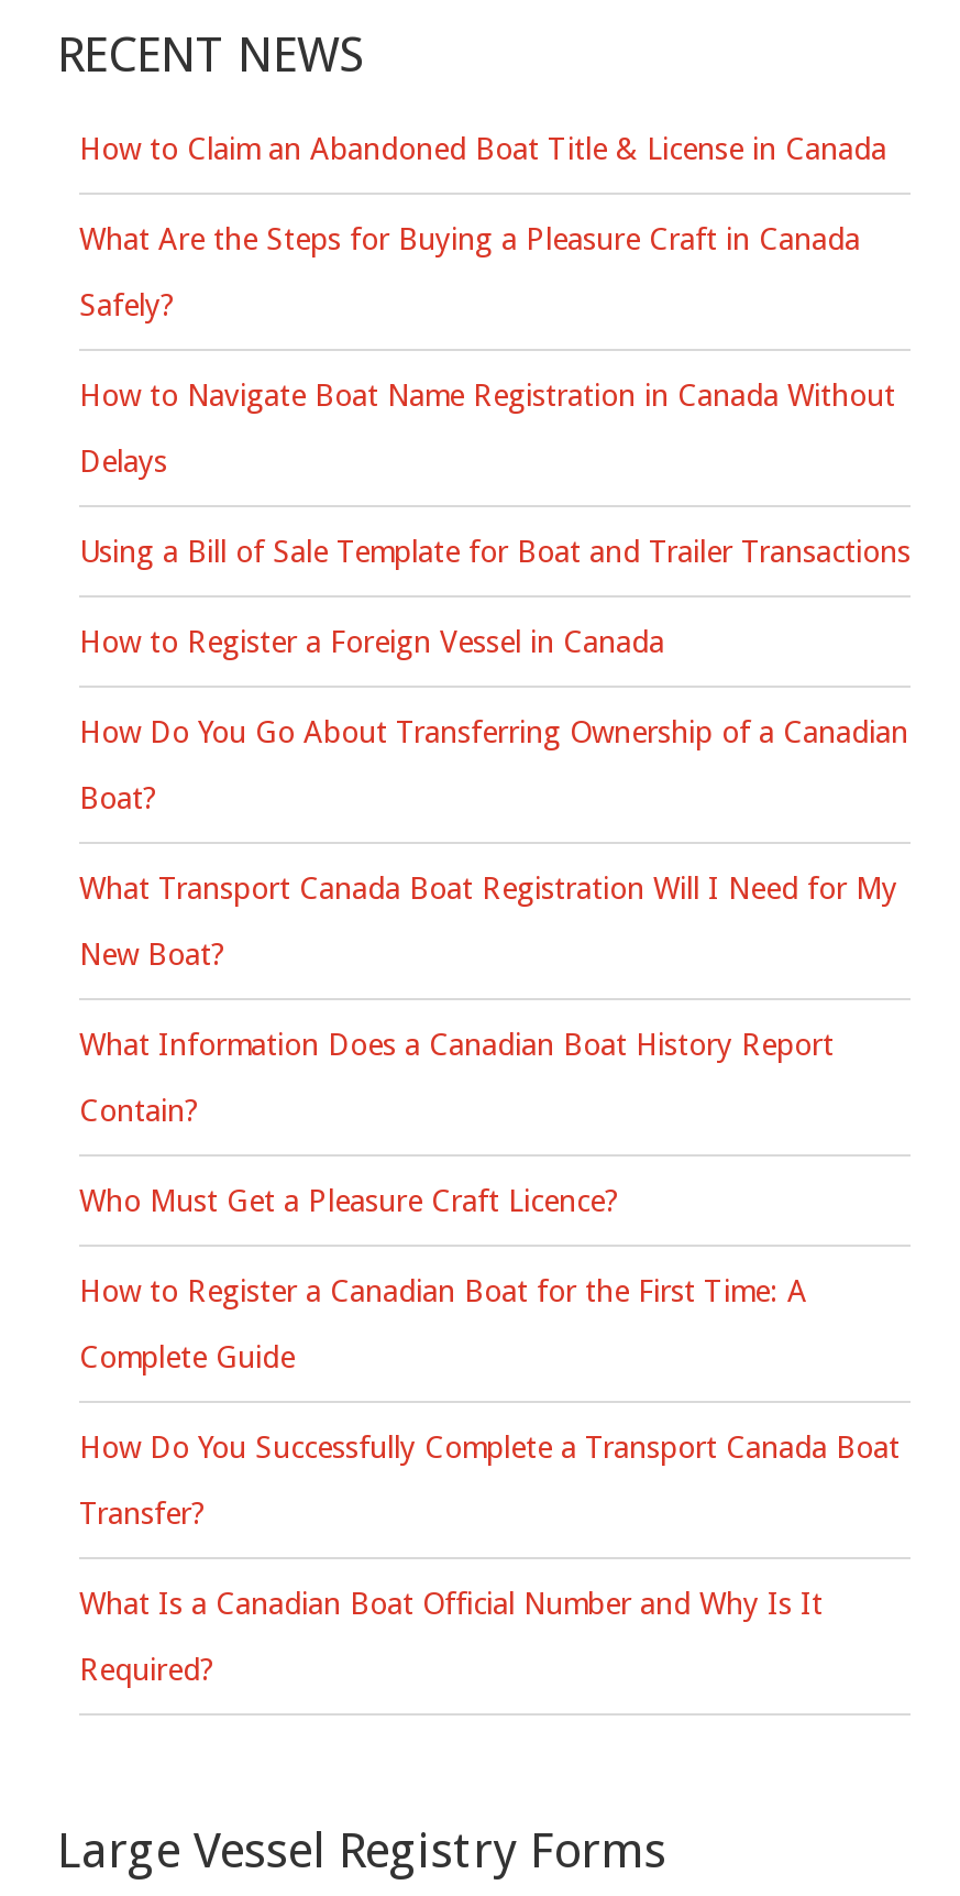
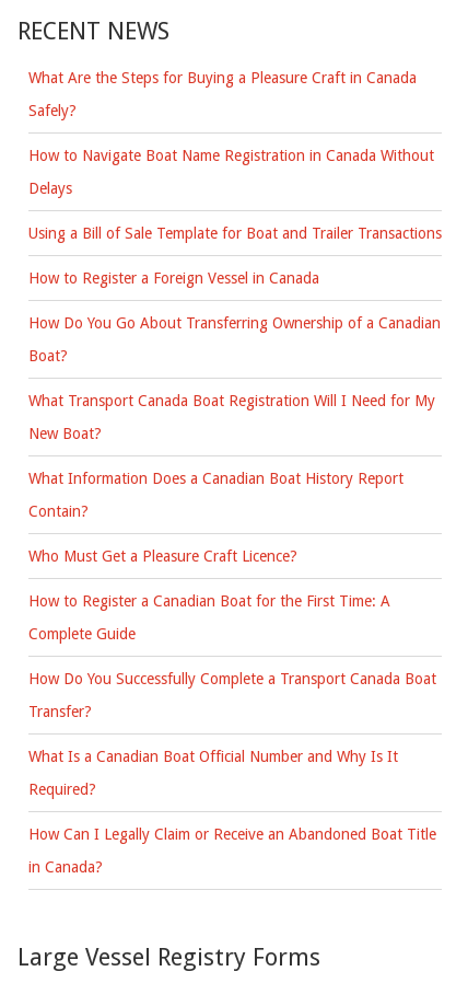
[79,130,886,165] How to Claim an Abandoned Boat Title & License in Canada -> none
moved [79,220,911,1686] -> [28,69,442,798]: What Are the Steps for Buying a Pleasure Craft in Canada | Safely? | How to Navigate Boat Name Registration in Canada Without | ... | What Is a Canadian Boat Official Number and Why Is It | Required?
none -> [28,825,436,875] How Can I Legally Claim or Receive an Abandoned Boat Title | in Canada?

